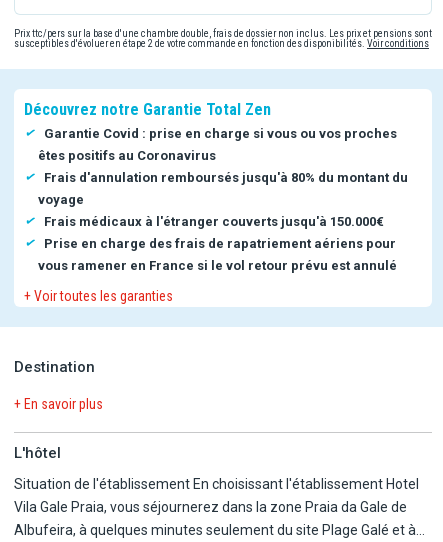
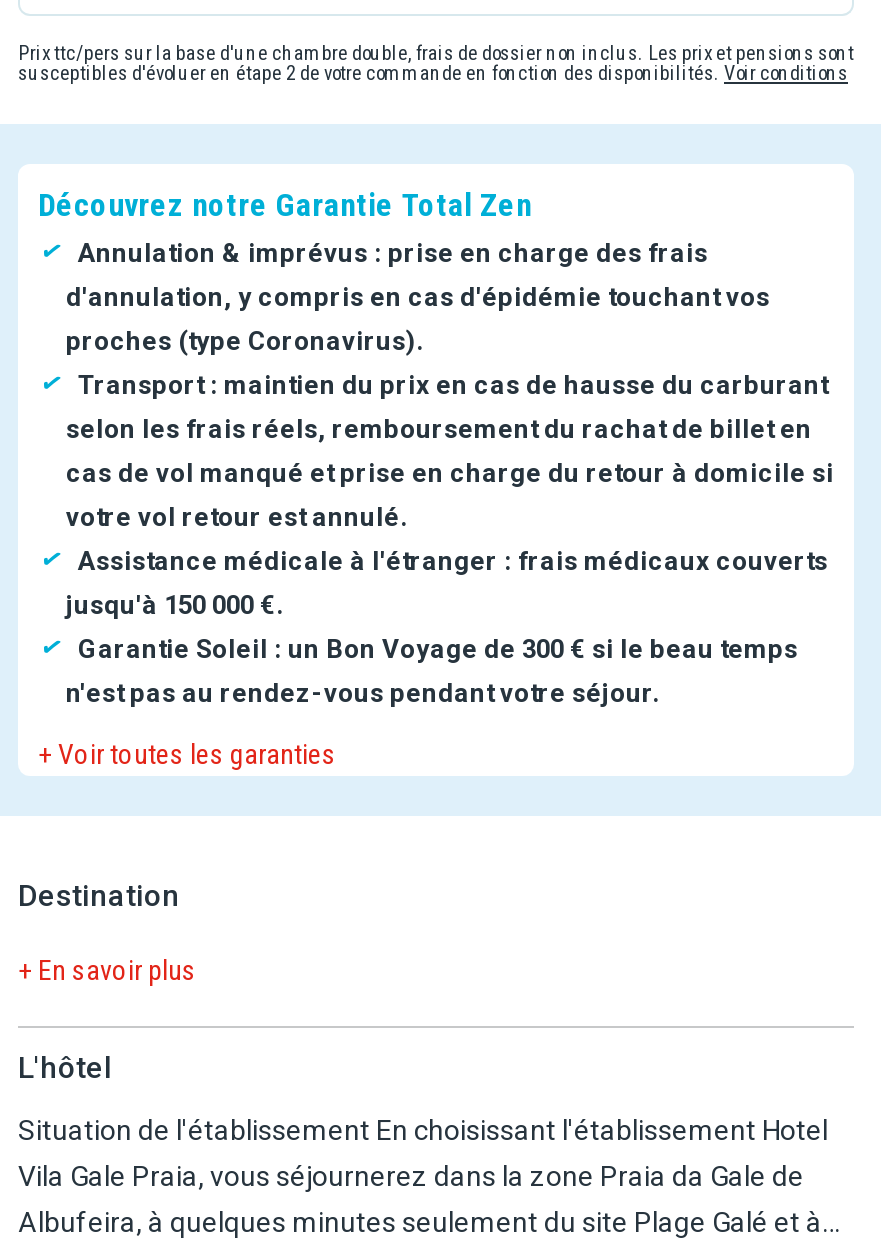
[38,126,408,273] Garantie Covid : prise en charge si vous ou vos proches | êtes positifs au Coronavirus | Frais d'annulation remboursés jusqu'à 80% du montant du | voyage | Frais médicaux à l'étranger couverts jusqu'à 150.000€ | Prise en charge des frais de rapatriement aériens pour | vous ramener en France si le vol retour prévu est annulé -> [66,238,834,708] Annulation & imprévus : prise en charge des frais | d'annulation, y compris en cas d'épidémie touchant vos | proches (type Coronavirus). | Transport : maintien du prix en cas de hausse du carburant | selon les frais réels, remboursement du rachat de billet en | cas de vol manqué et prise en charge du retour à domicile si | votre vol retour est annulé. | Assistance médicale à l'étranger : frais médicaux couverts | jusqu'à 150 000 €. | Garantie Soleil : un Bon Voyage de 300 € si le beau temps | n'est pas au rendez-vous pendant votre séjour.

